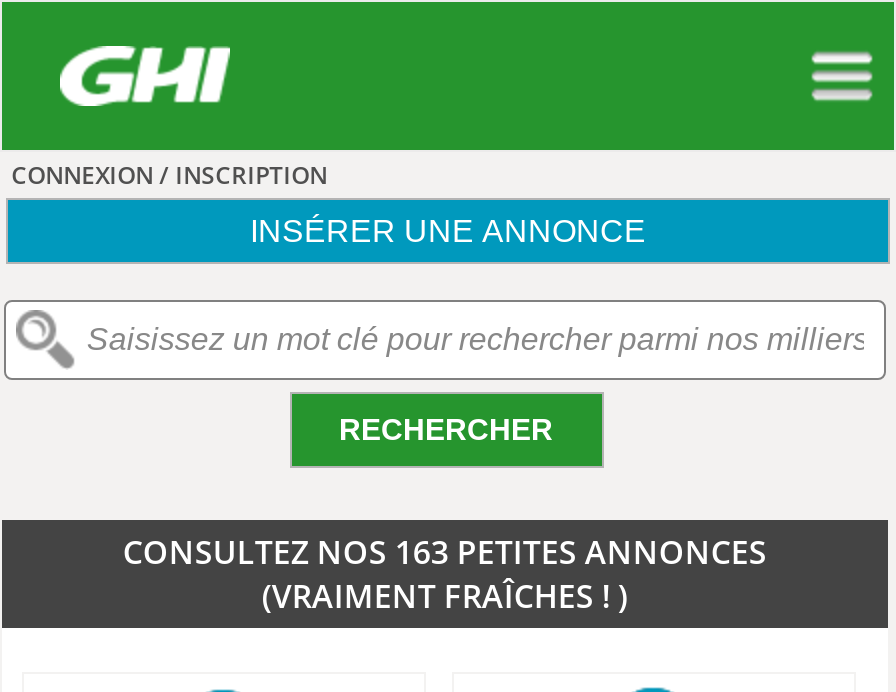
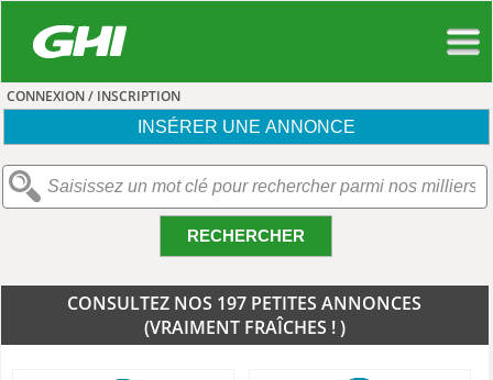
[123,530,767,574] CONSULTEZ NOS 163 PETITES ANNONCES -> [68,291,422,315] CONSULTEZ NOS 197 PETITES ANNONCES

